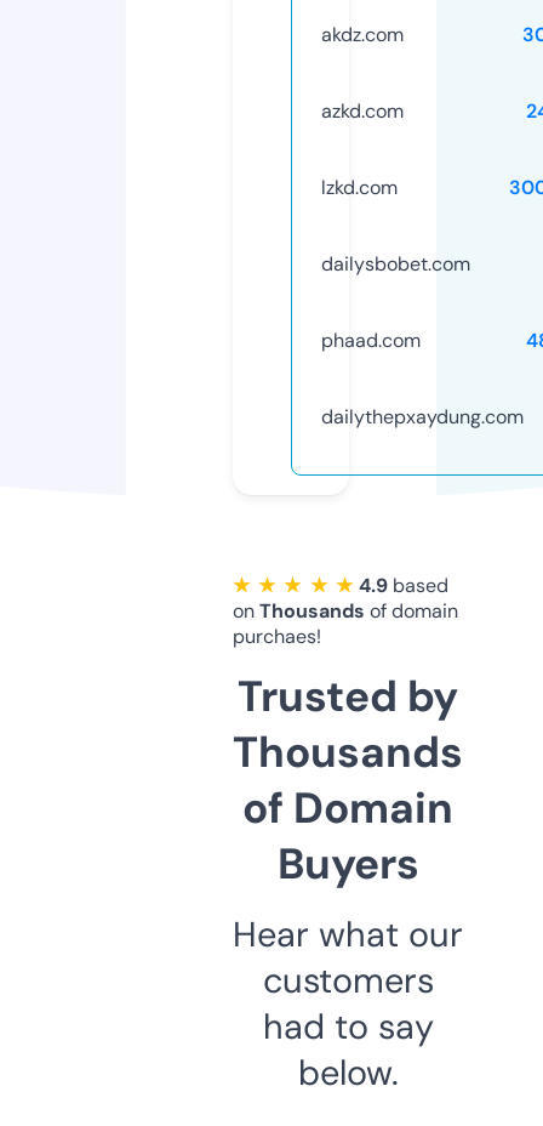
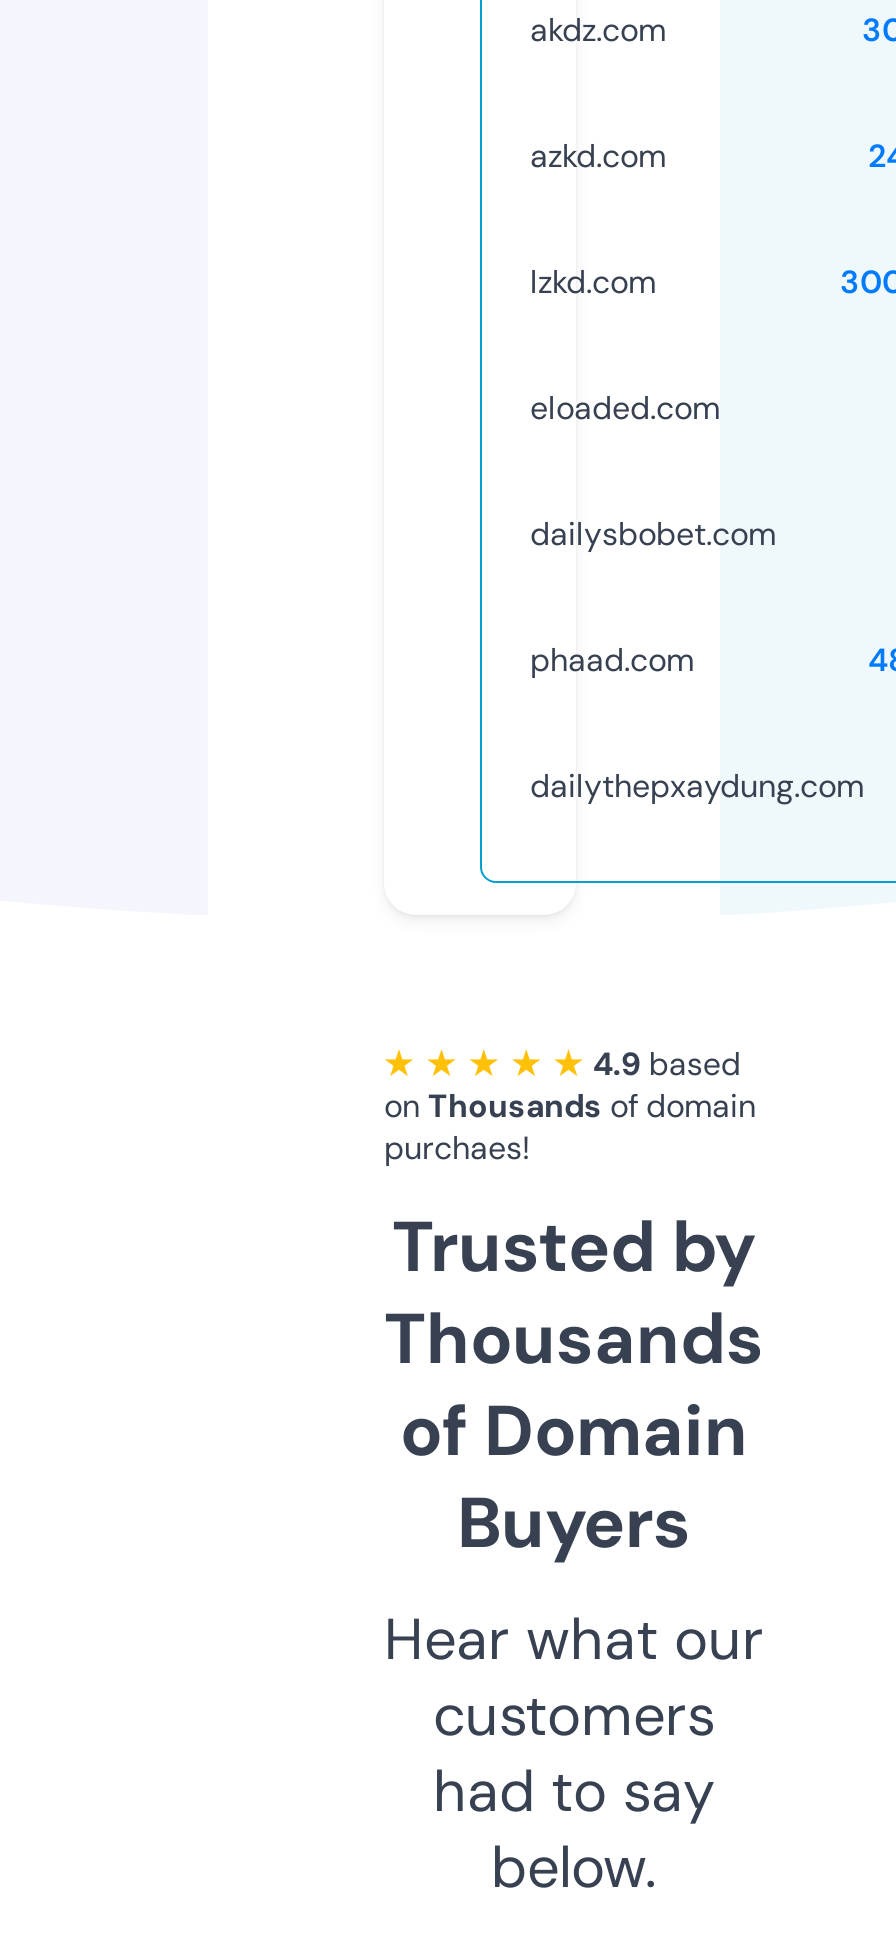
none -> [530,387,720,429] eloaded.com

